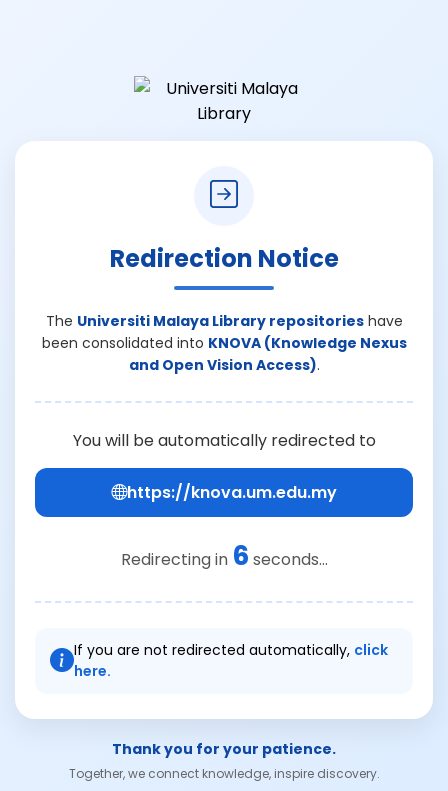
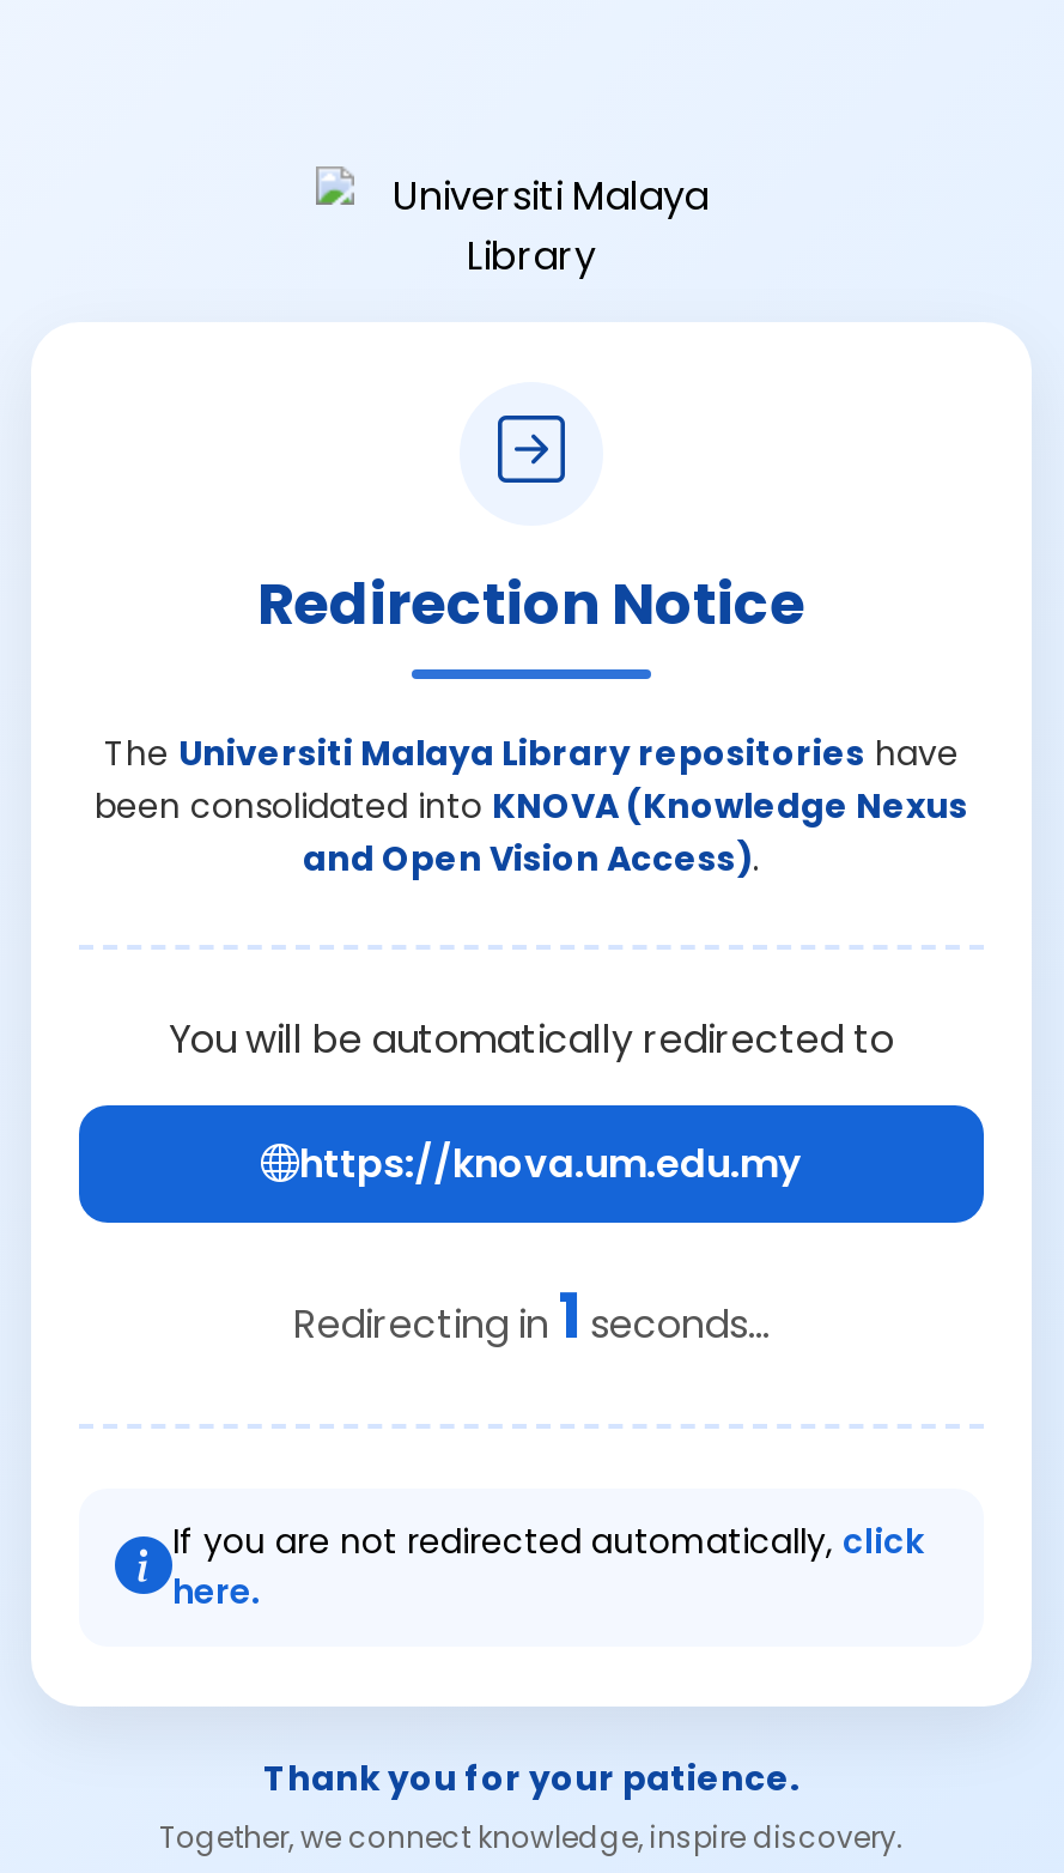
[120,537,327,573] Redirecting in6seconds... -> [293,1272,770,1358] Redirecting in1seconds...

